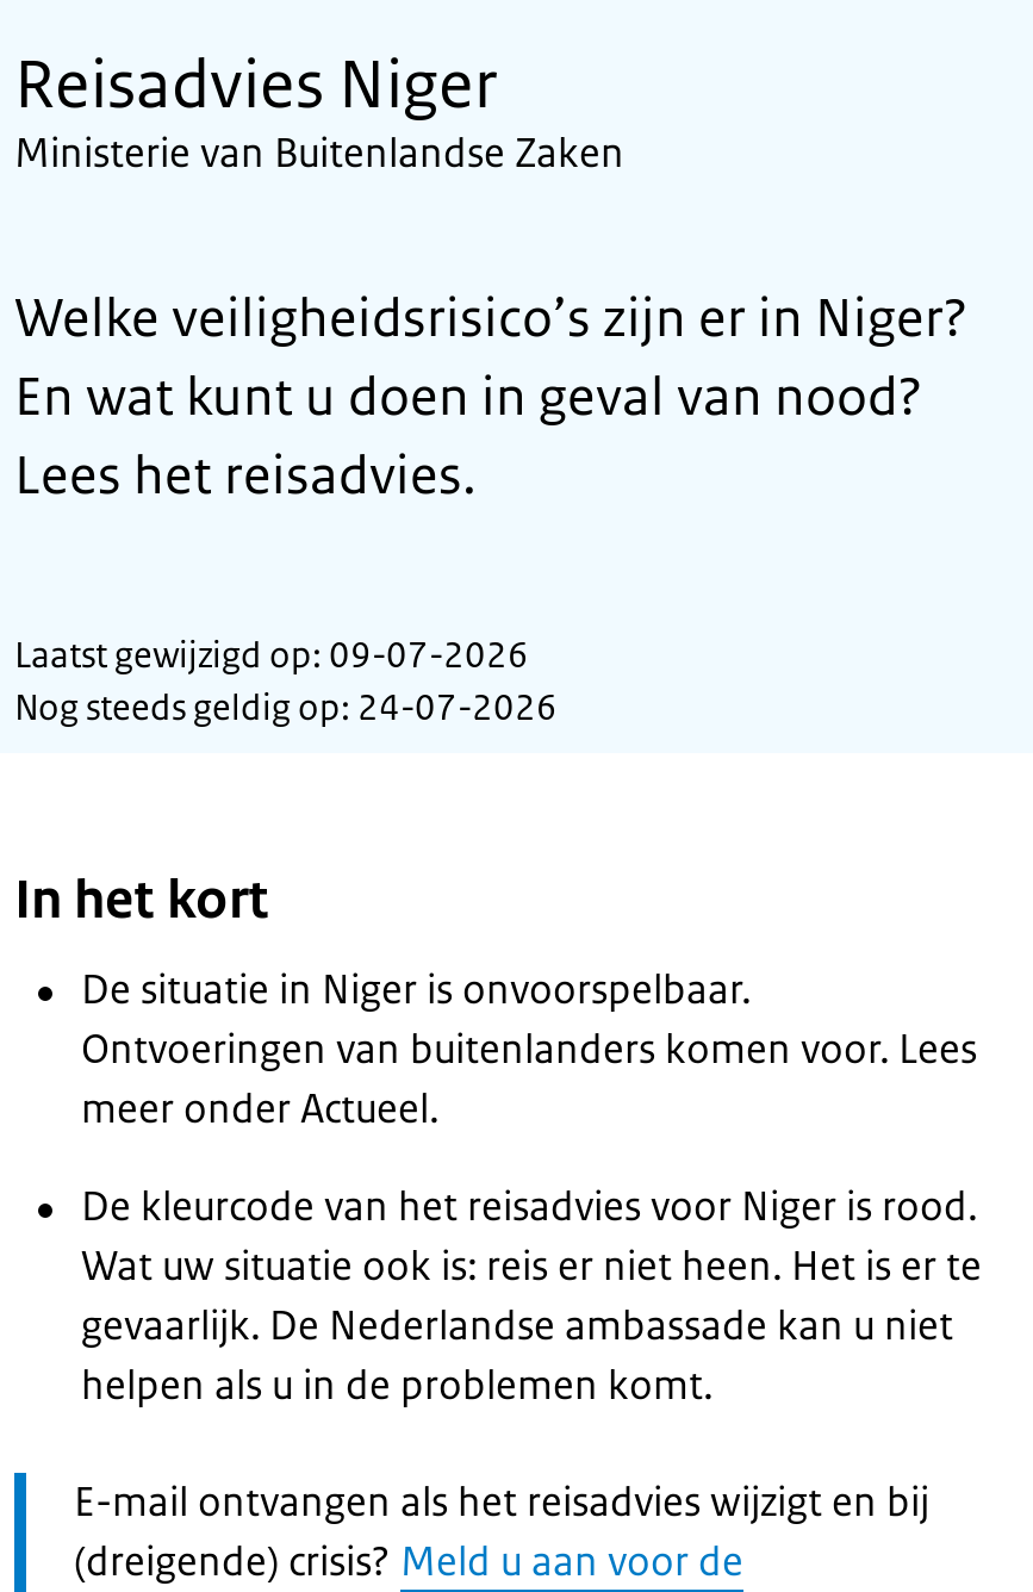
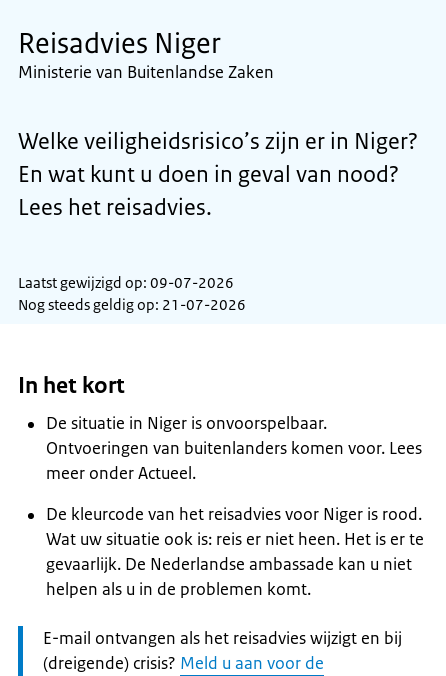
[14,684,558,729] Nog steeds geldig op: 24-07-2026 -> [18,295,246,314] Nog steeds geldig op: 21-07-2026

